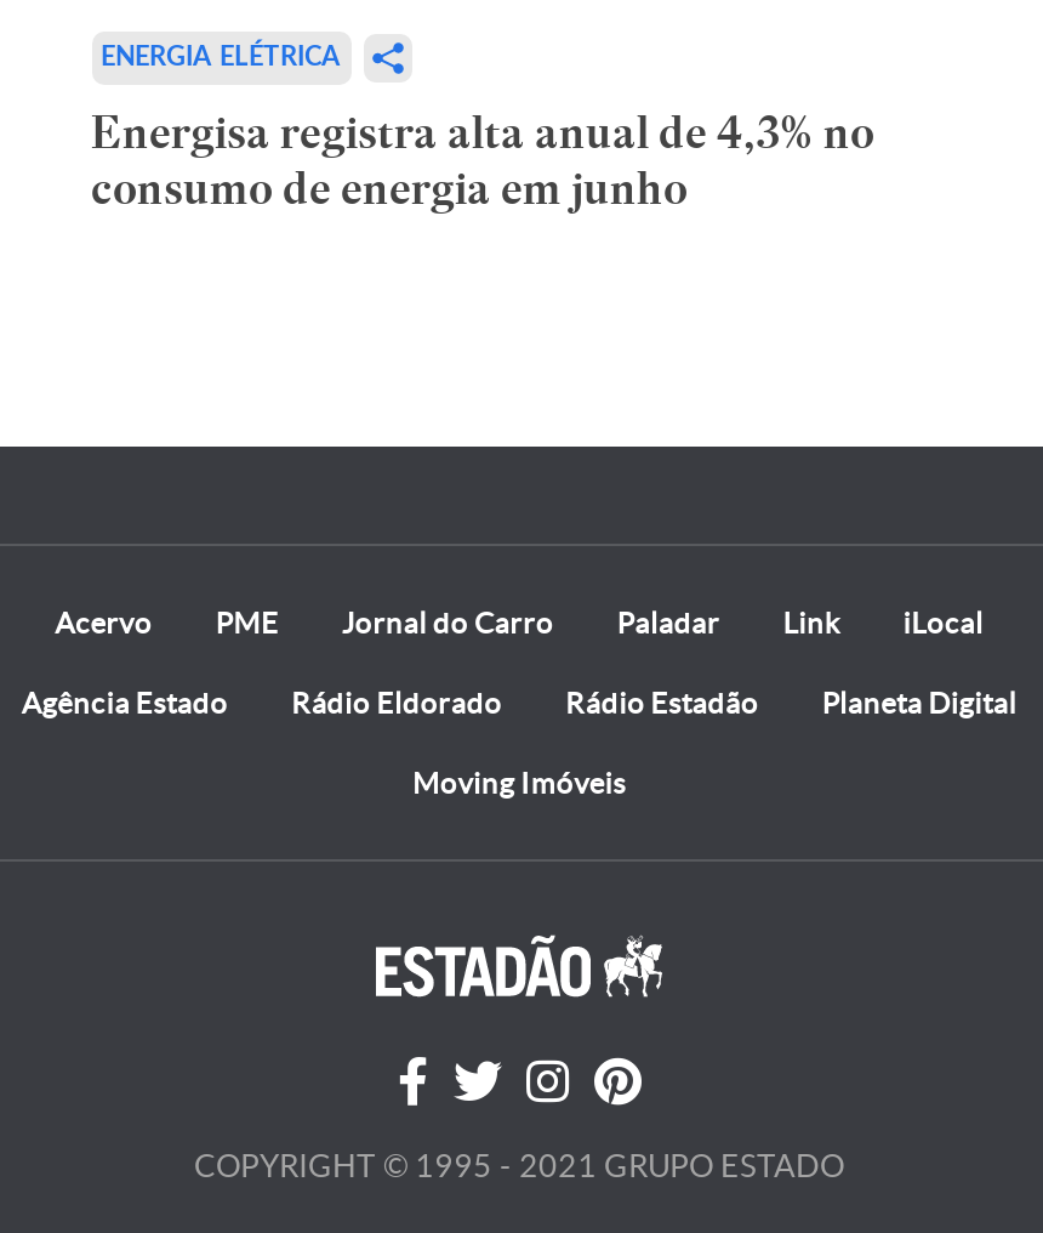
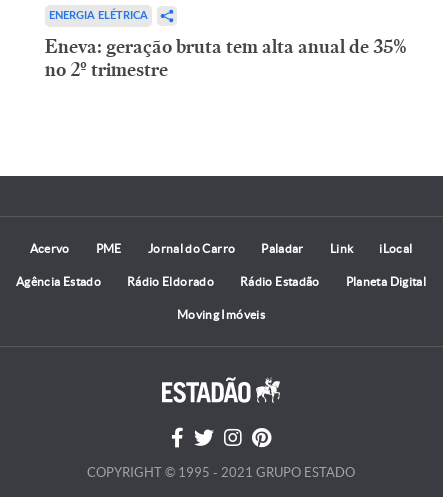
[91,104,874,216] Energisa registra alta anual de 4,3% no | consumo de energia em junho -> [44,35,406,81] Eneva: geração bruta tem alta anual de 35% | no 2º trimestre

